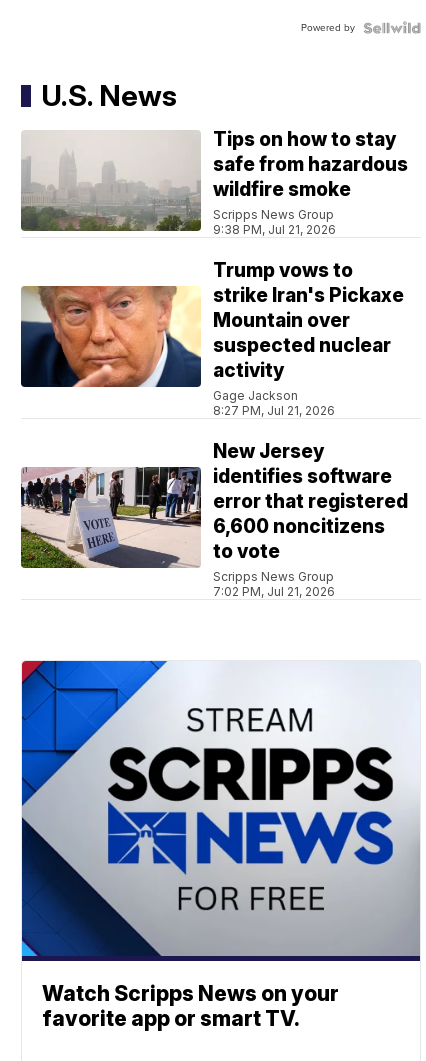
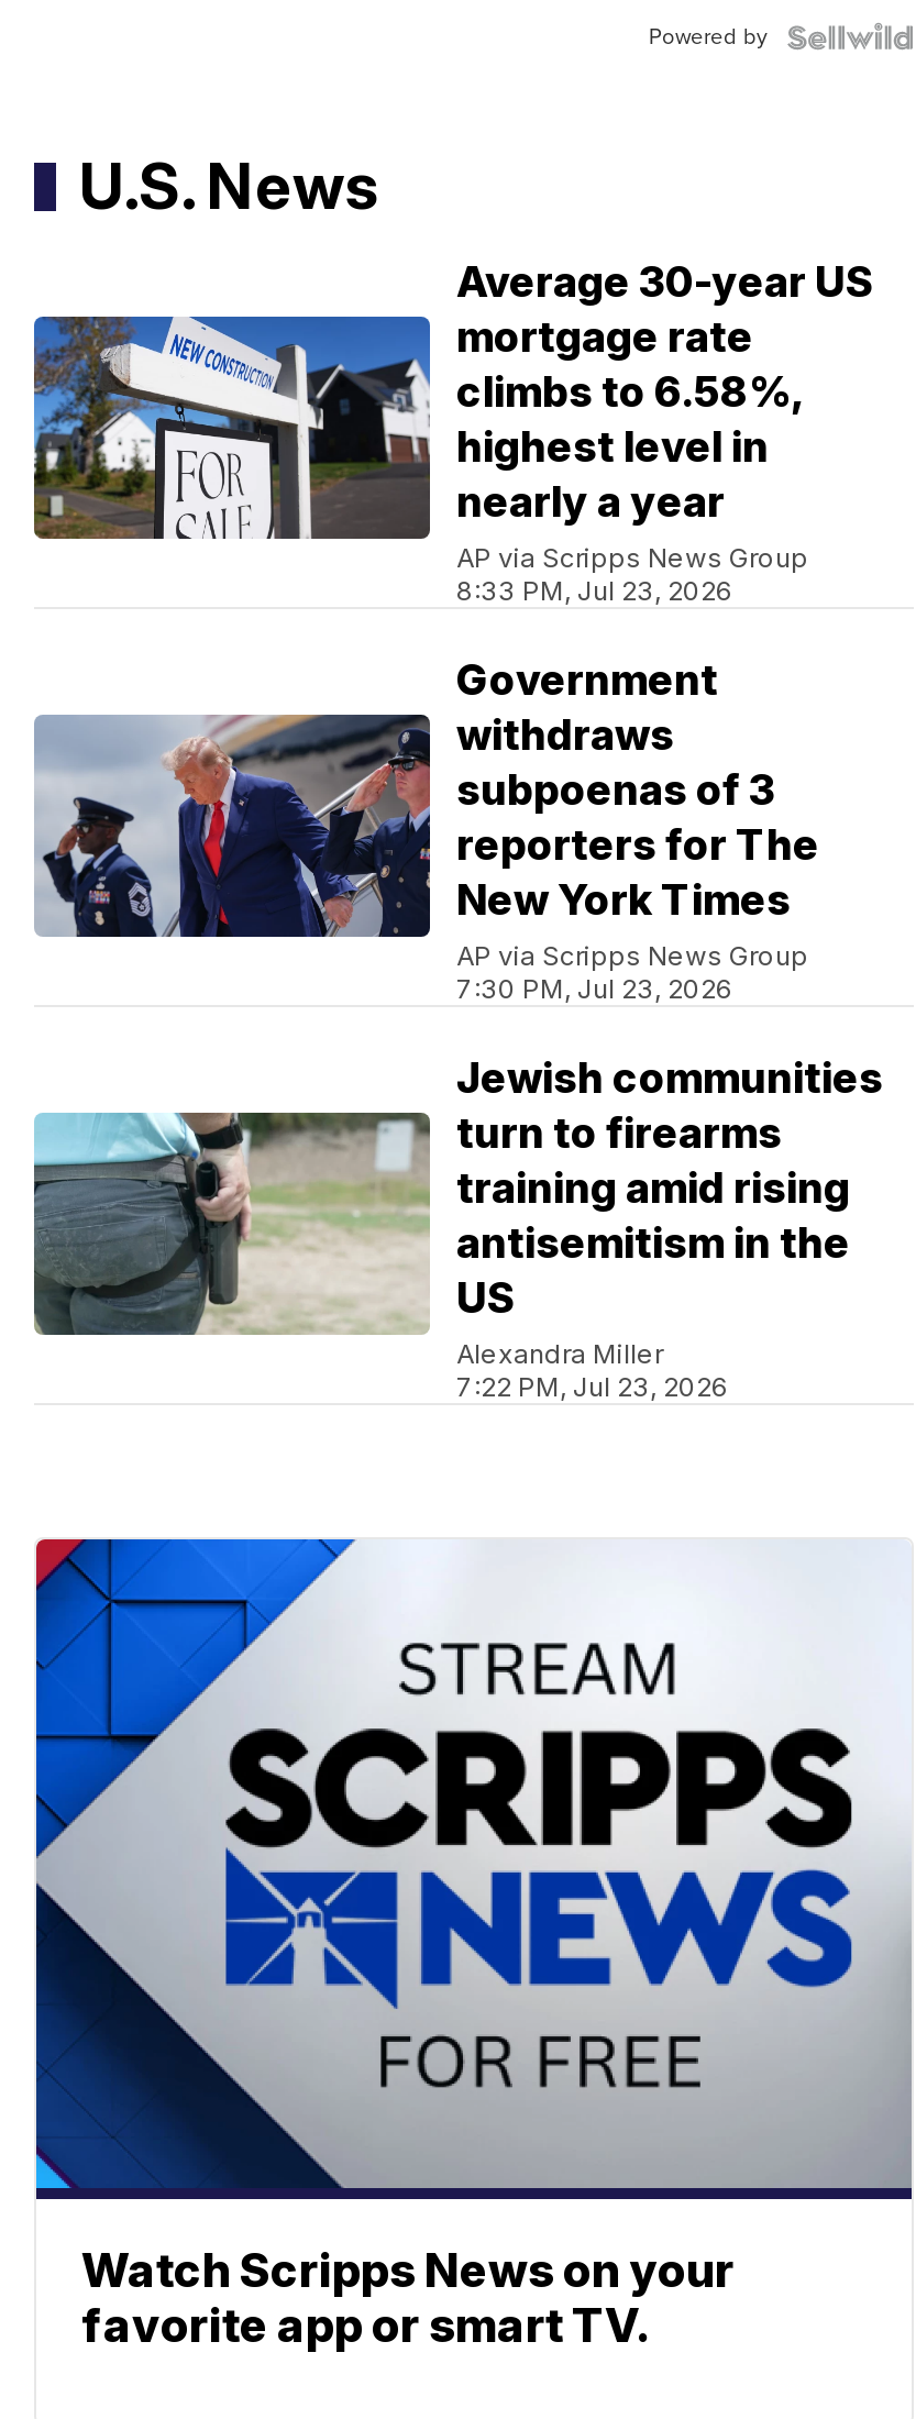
[20,128,408,237] [image] | Tips on how to stay | safe from hazardous | wildfire smoke | Scripps News Group | 9:38 PM, Jul 21, 2026 -> [34,258,874,608] [image] | Average 30-year US | mortgage rate | climbs to 6.58%, | highest level in | nearly a year | AP via Scripps News Group | 8:33 PM, Jul 23, 2026
[21,259,404,418] [image] | Trump vows to | strike Iran's Pickaxe | Mountain over | suspected nuclear | activity | Gage Jackson | 8:27 PM, Jul 21, 2026 -> [36,656,819,1006] [image] | Government | withdraws | subpoenas of 3 | reporters for The | New York Times | AP via Scripps News Group | 7:30 PM, Jul 23, 2026
[20,440,408,599] [image] | New Jersey | identifies software | error that registered | 6,600 noncitizens | to vote | Scripps News Group | 7:02 PM, Jul 21, 2026 -> [32,1054,883,1404] [image] | Jewish communities | turn to firearms | training amid rising | antisemitism in the | US | Alexandra Miller | 7:22 PM, Jul 23, 2026

